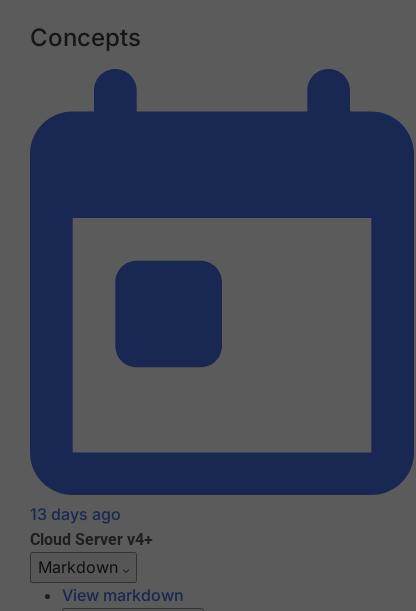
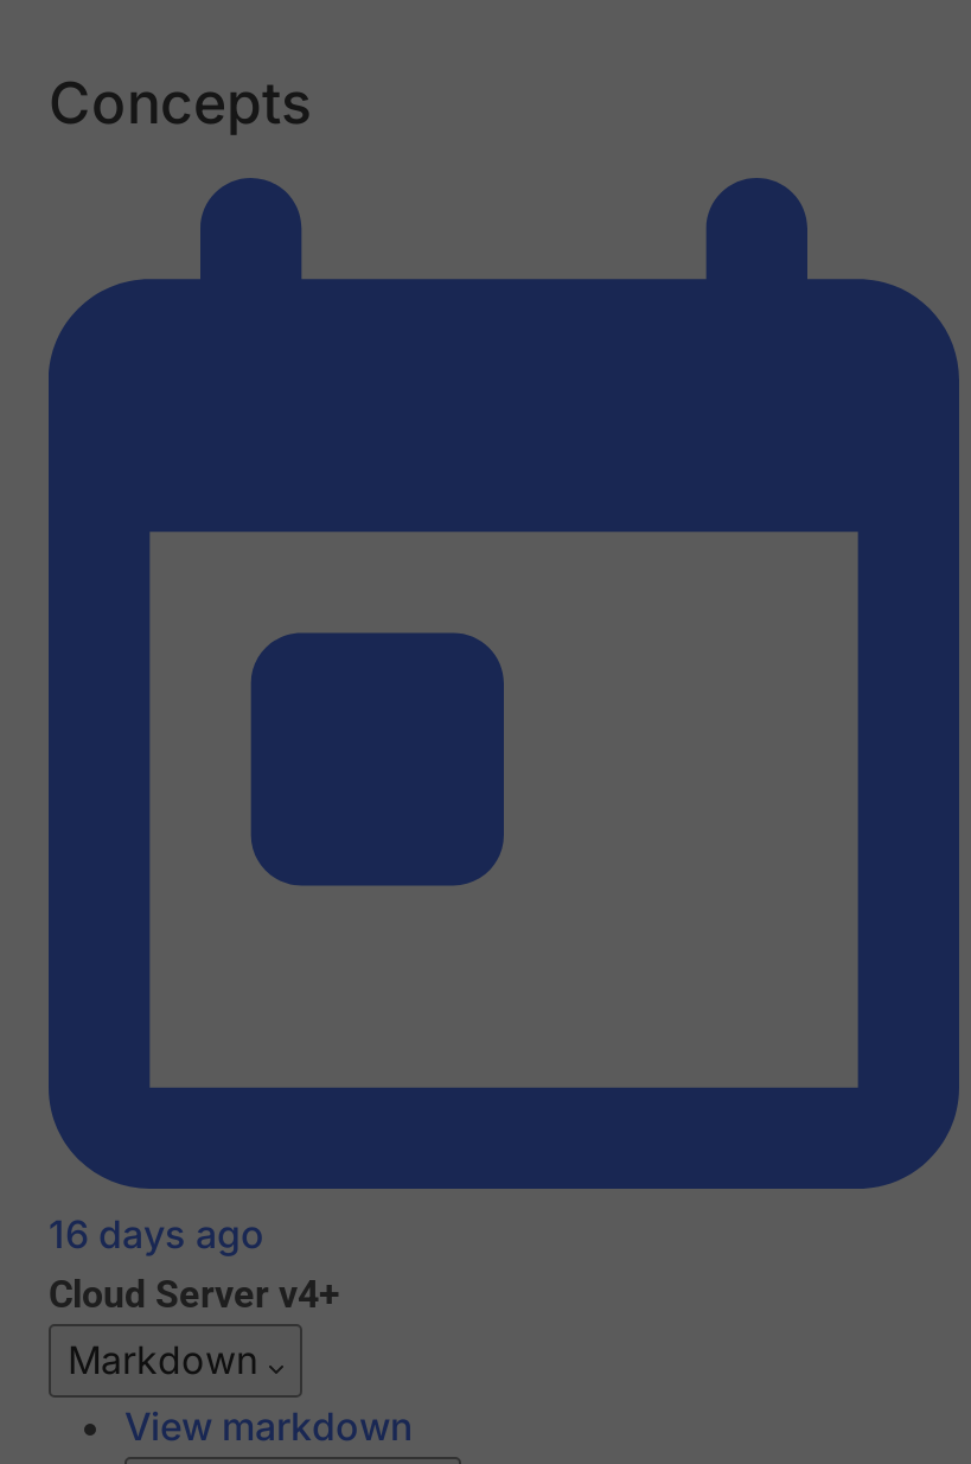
[30,504,121,524] 13 days ago -> [49,1211,264,1259] 16 days ago

